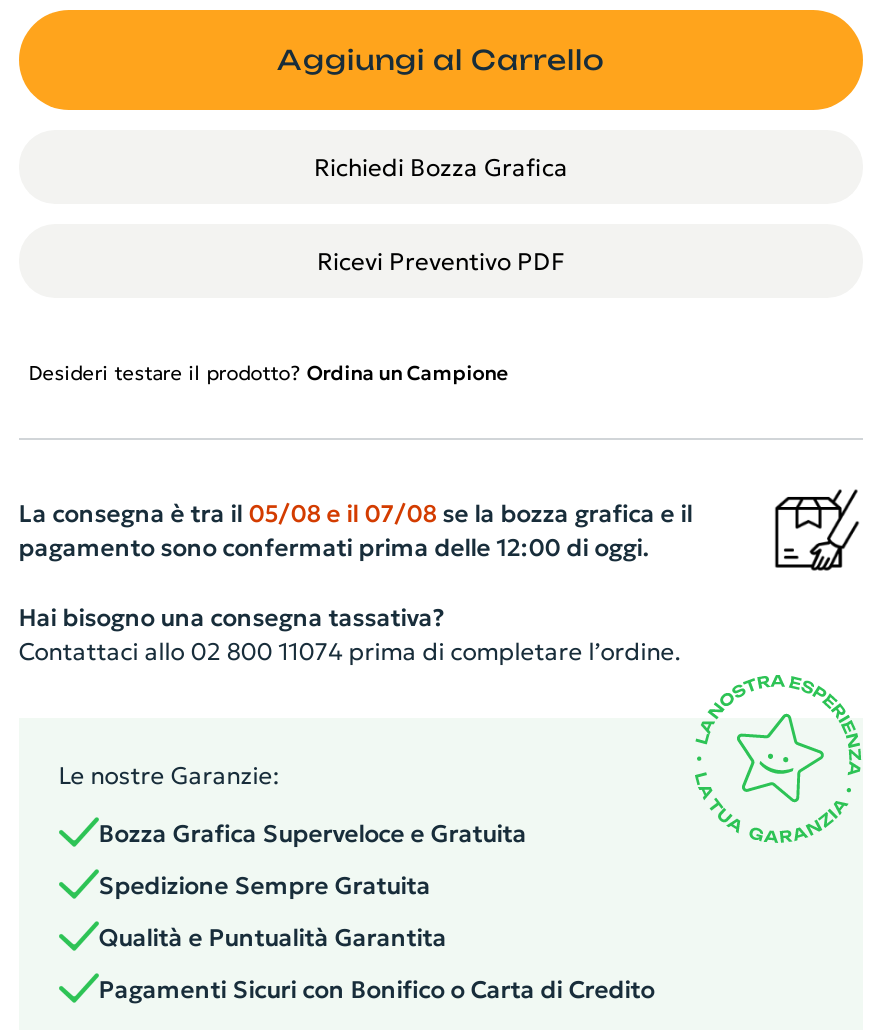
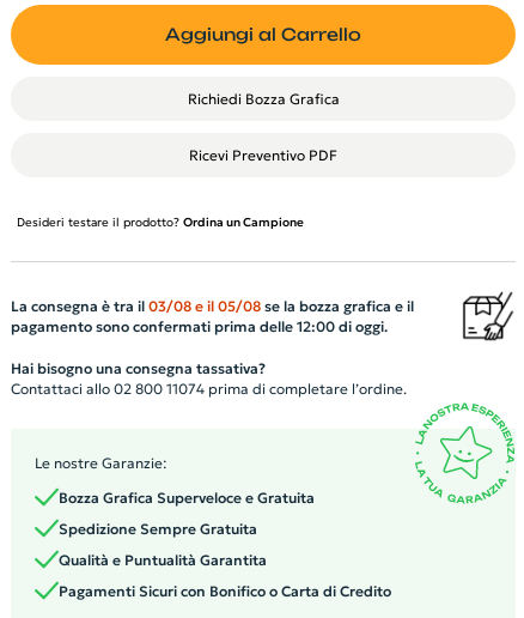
[19,497,693,527] La consegna è tra il 05/08 e il 07/08 se la bozza grafica e il -> [11,296,414,314] La consegna è tra il 03/08 e il 05/08 se la bozza grafica e il

